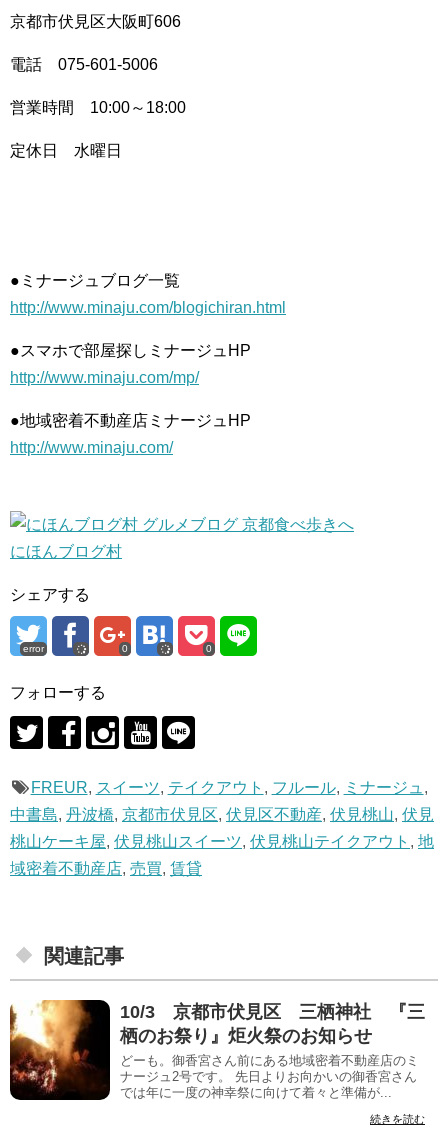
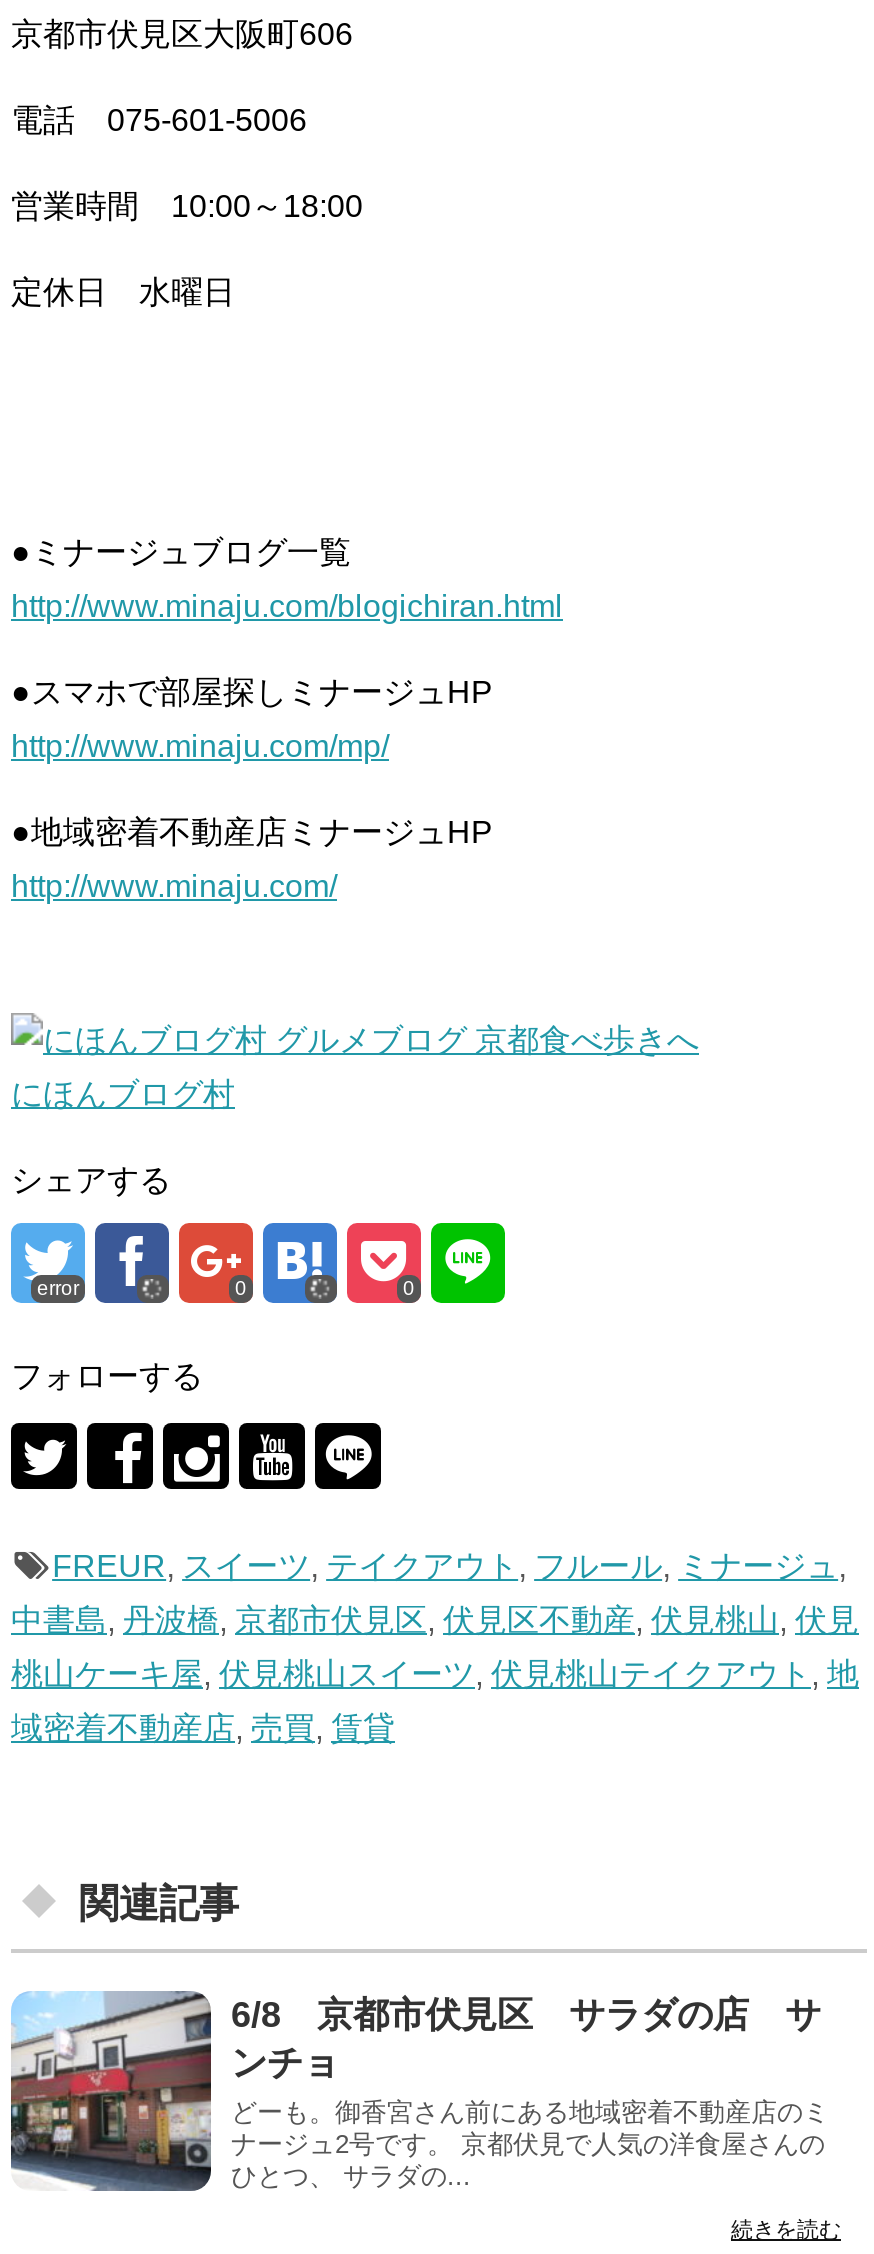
[9,999,425,1101] [image] | 10/3 京都市伏見区 三栖神社 『三 | 栖のお祭り』炬火祭のお知らせ -> [9,1991,821,2193] [image] | 6/8 京都市伏見区 サラダの店 サ | ンチョ
[120,1069,417,1100] ナージュ2号です。 先日よりお向かいの御香宮さん | では年に一度の神幸祭に向けて着々と準備が... -> [231,2128,825,2190] ナージュ2号です。 京都伏見で人気の洋食屋さんの | ひとつ、 サラダの...

